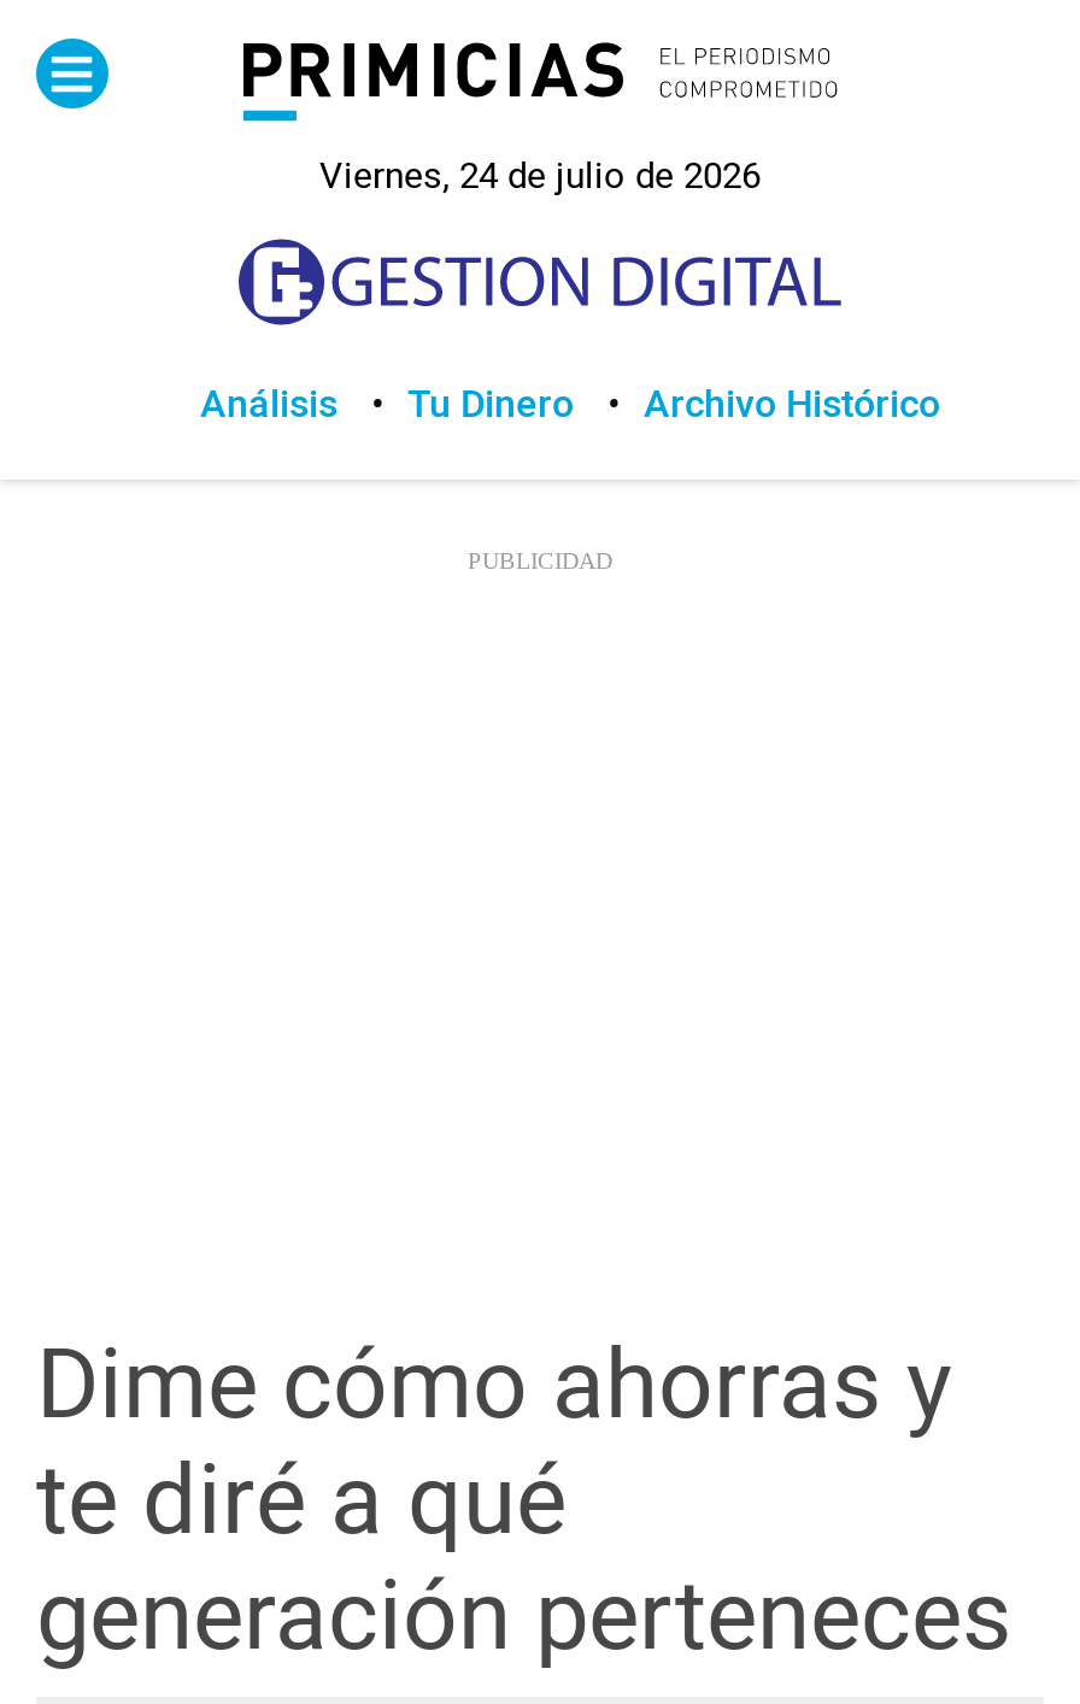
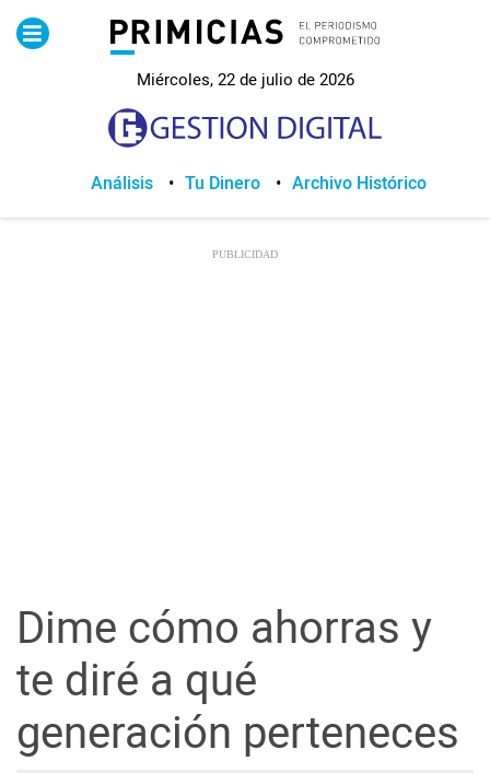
[319,149,761,202] Viernes, 24 de julio de 2026 -> [136,68,354,92] Miércoles, 22 de julio de 2026

